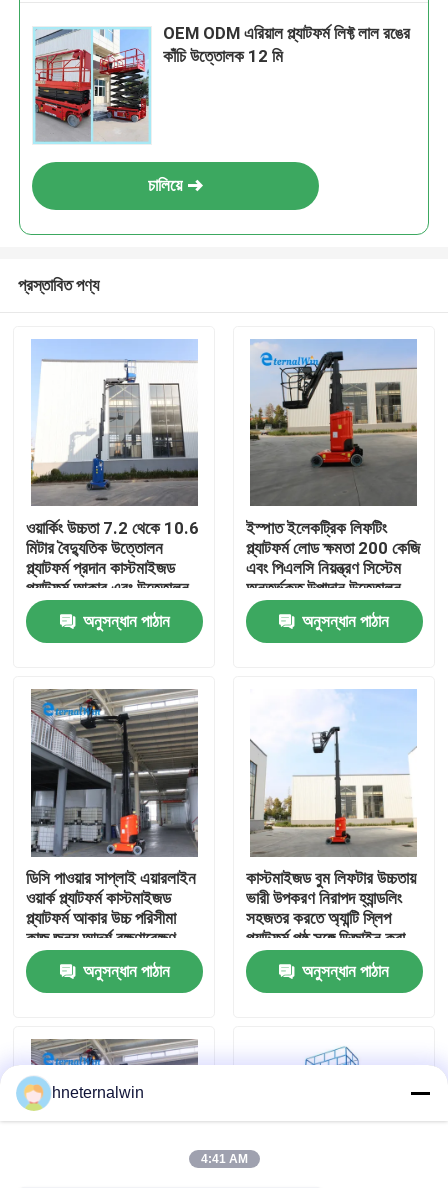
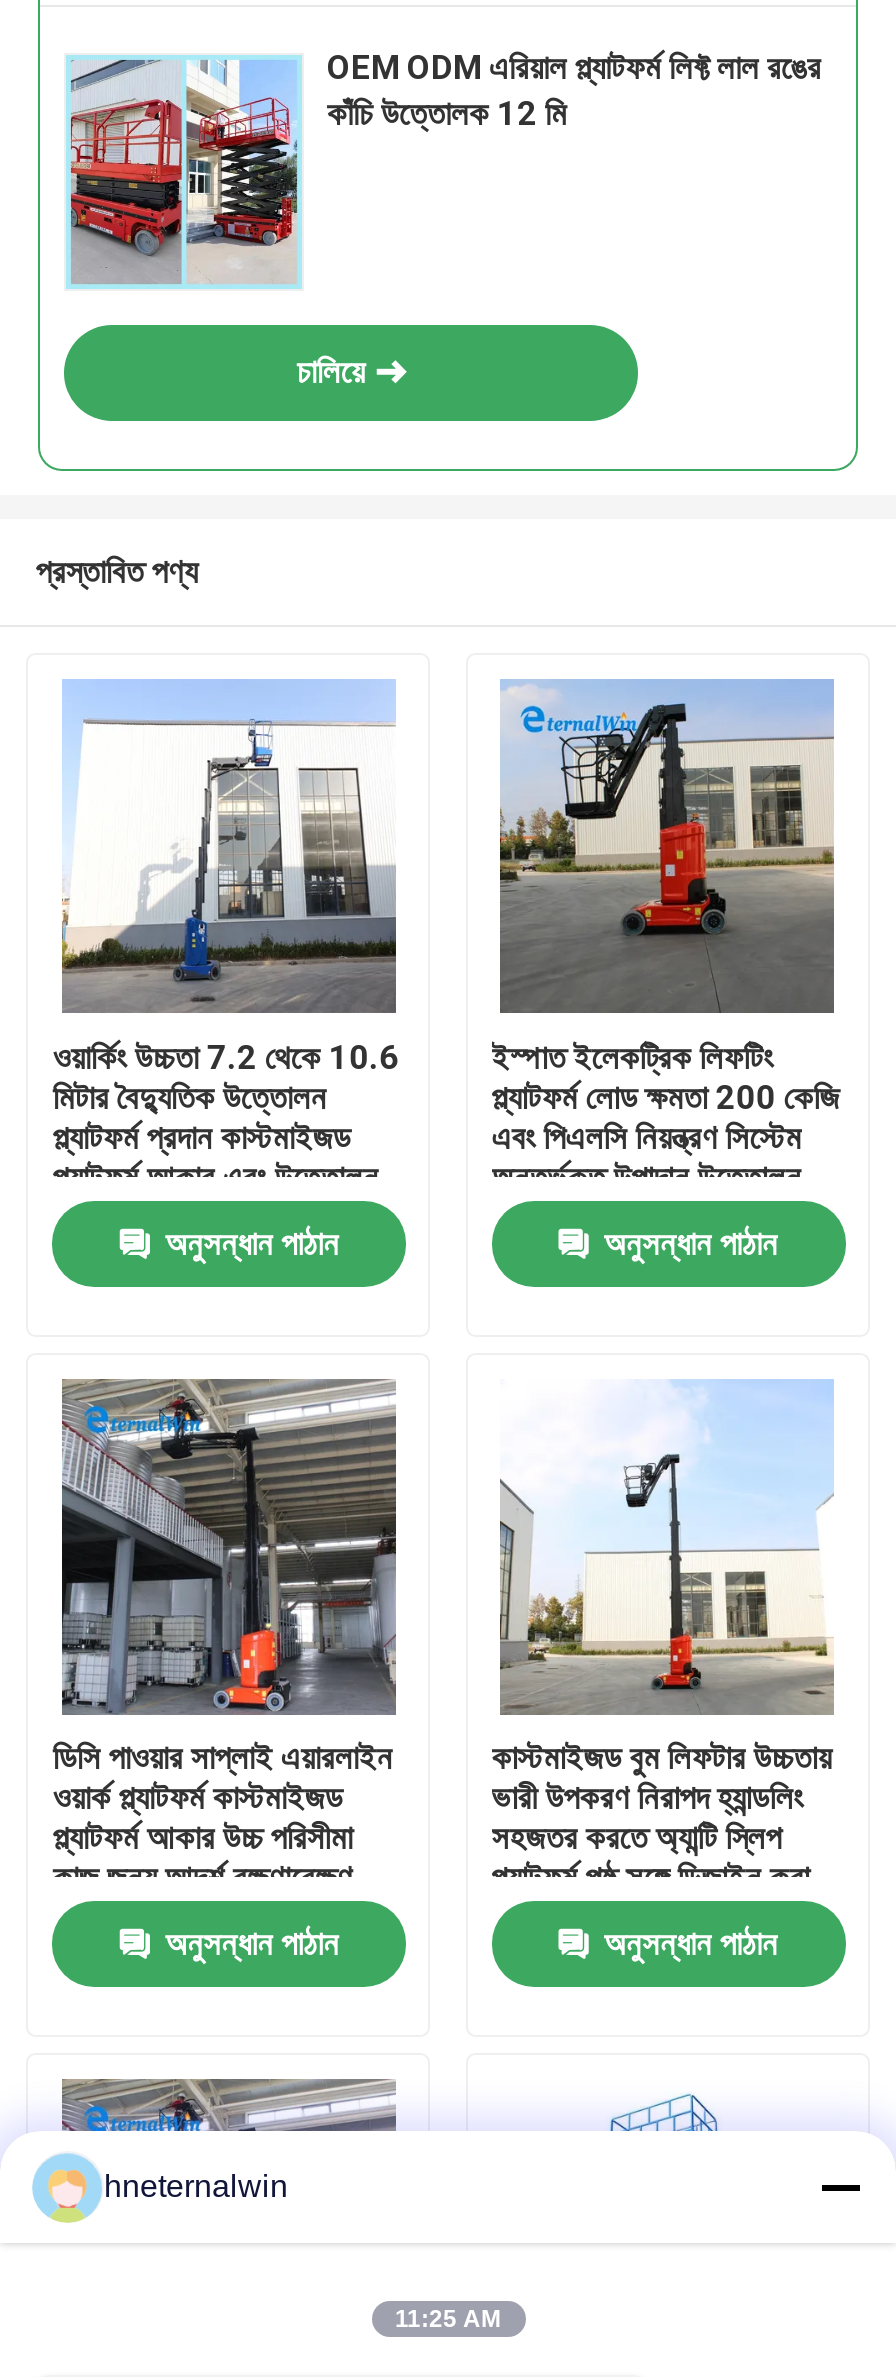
[200,1152,247,1166] 4:41 AM -> [395,2305,501,2333] 11:25 AM

